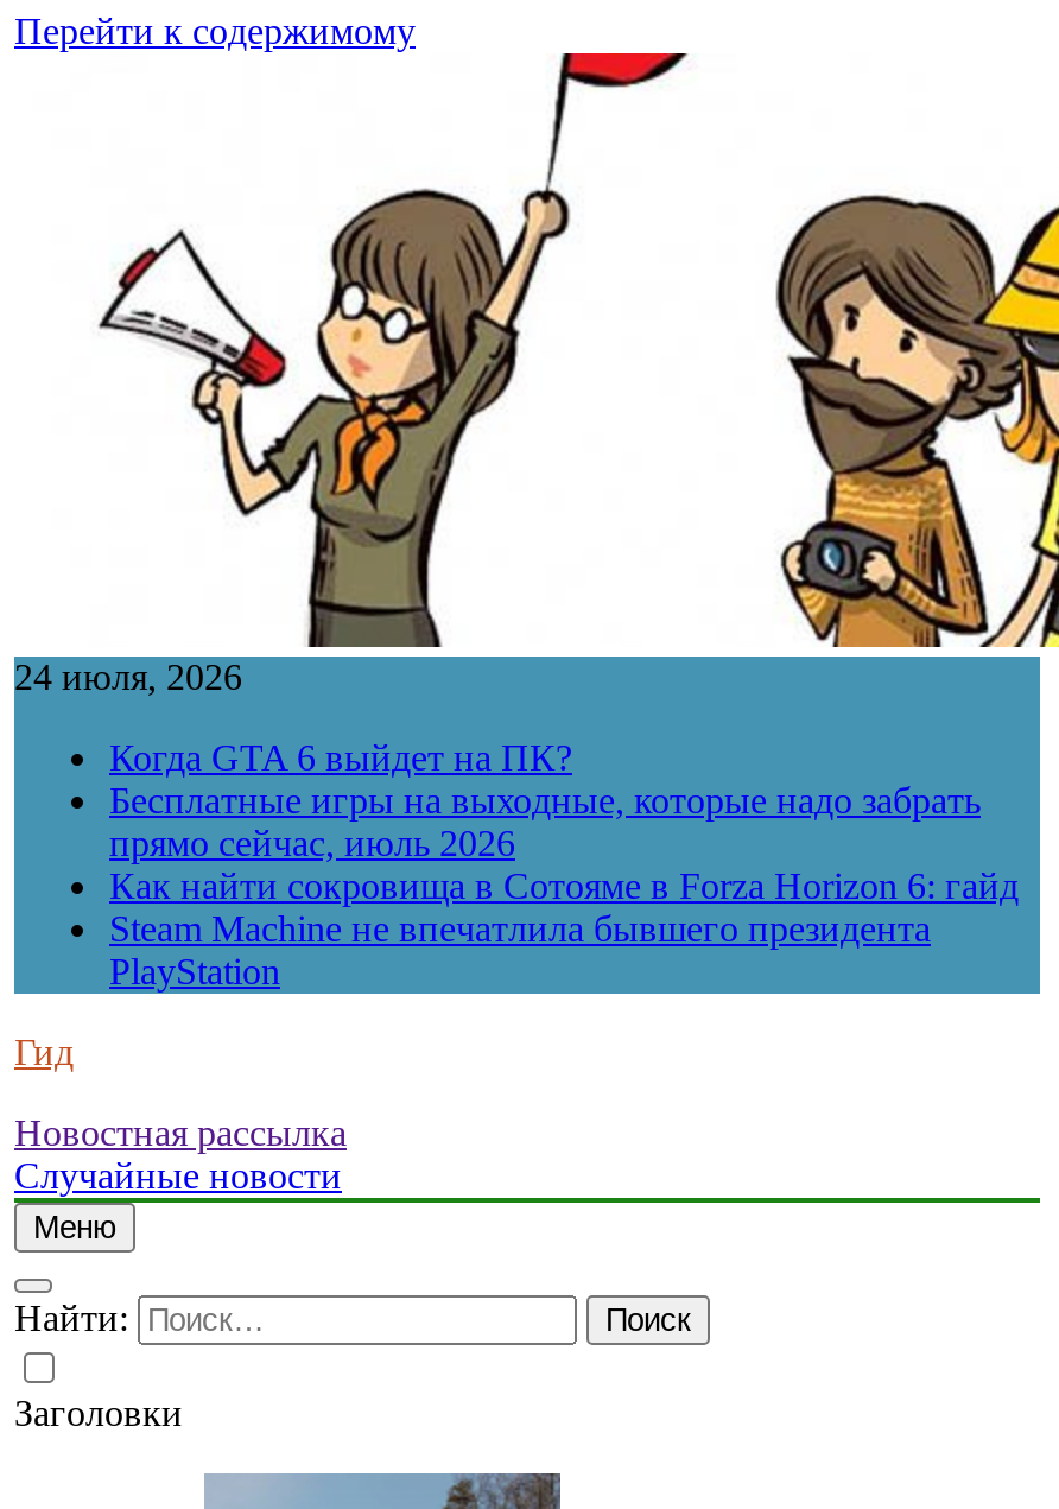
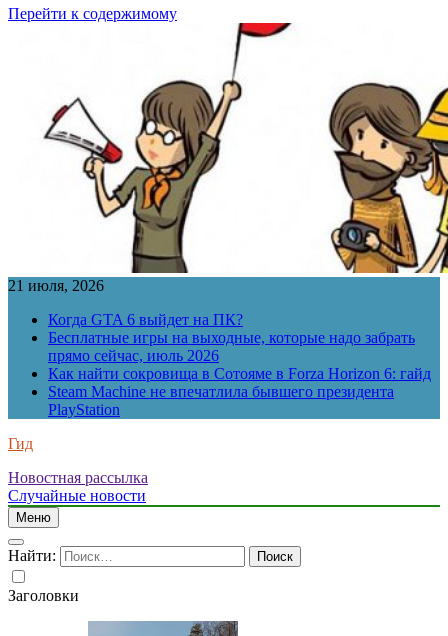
[14,657,242,697] 24 июля, 2026 -> [8,277,104,294] 21 июля, 2026

